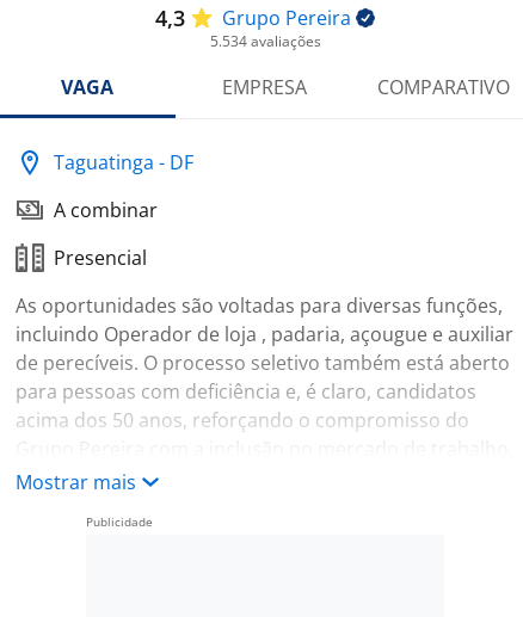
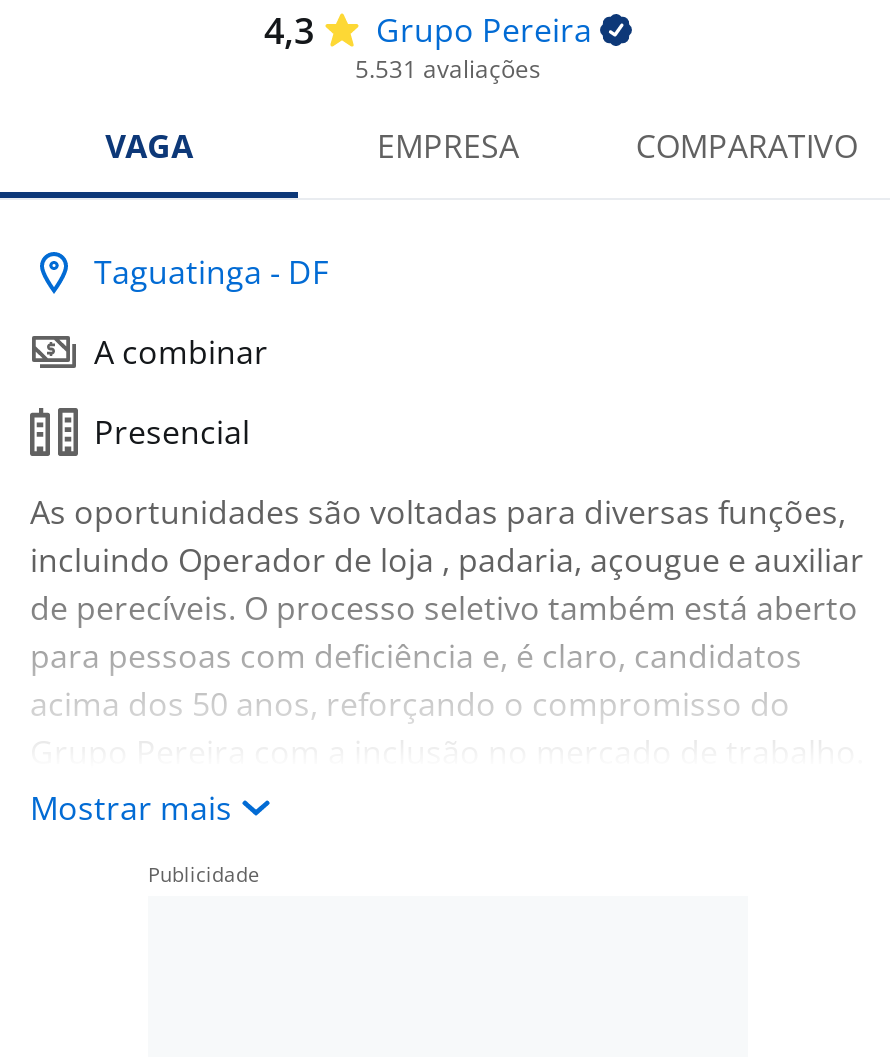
[210,31,321,51] 5.534 avaliações -> [355,52,541,86] 5.531 avaliações

